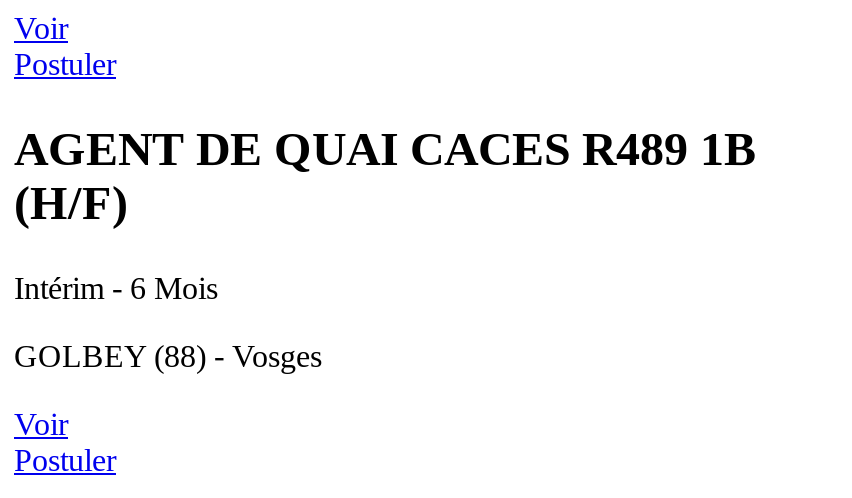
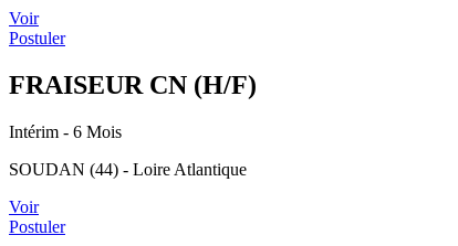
[14,123,756,229] AGENT DE QUAI CACES R489 1B | (H/F) -> [9,71,257,100] FRAISEUR CN (H/F)
[14,339,322,373] GOLBEY (88) - Vosges -> [9,160,247,179] SOUDAN (44) - Loire Atlantique

